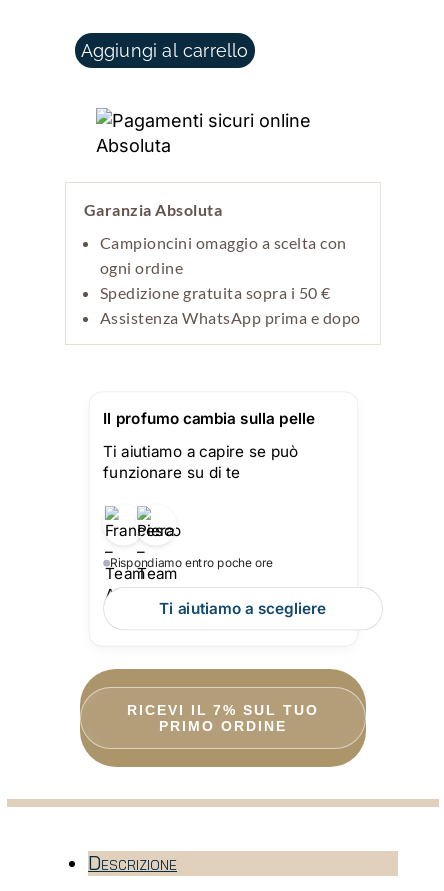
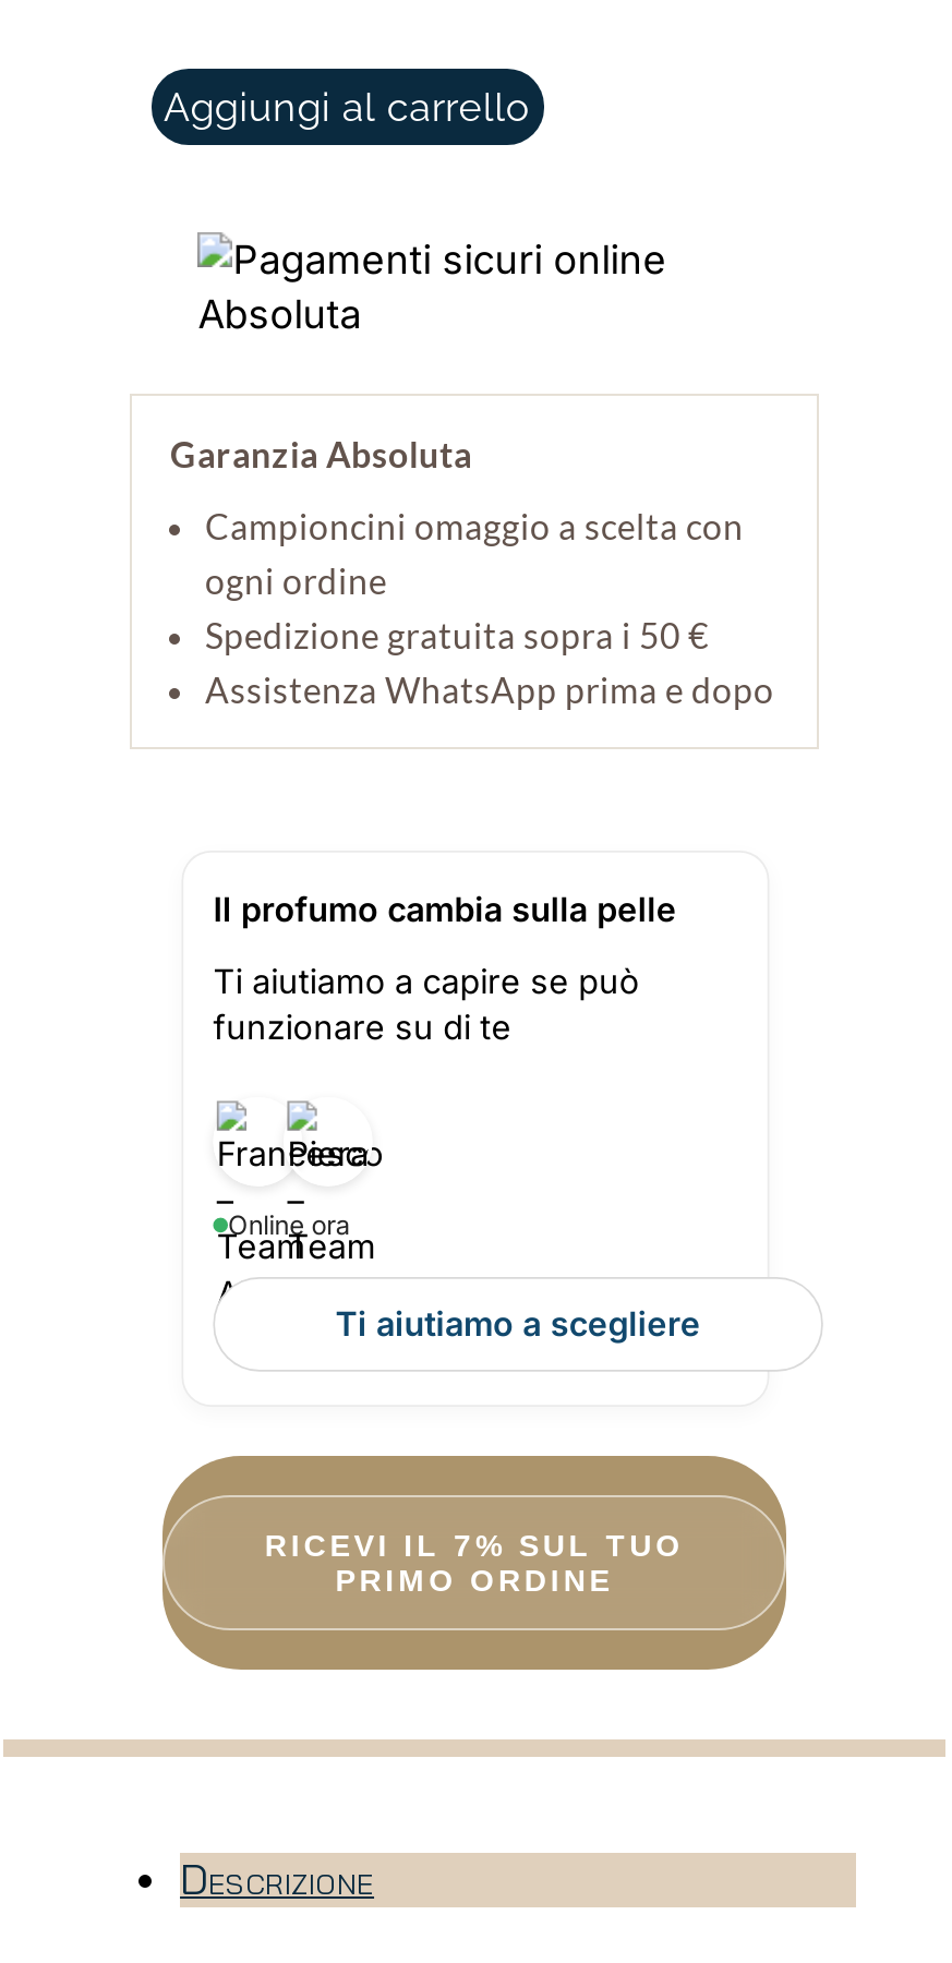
[110,555,273,570] Rispondiamo entro poche ore -> [227,1208,349,1240] Online ora

